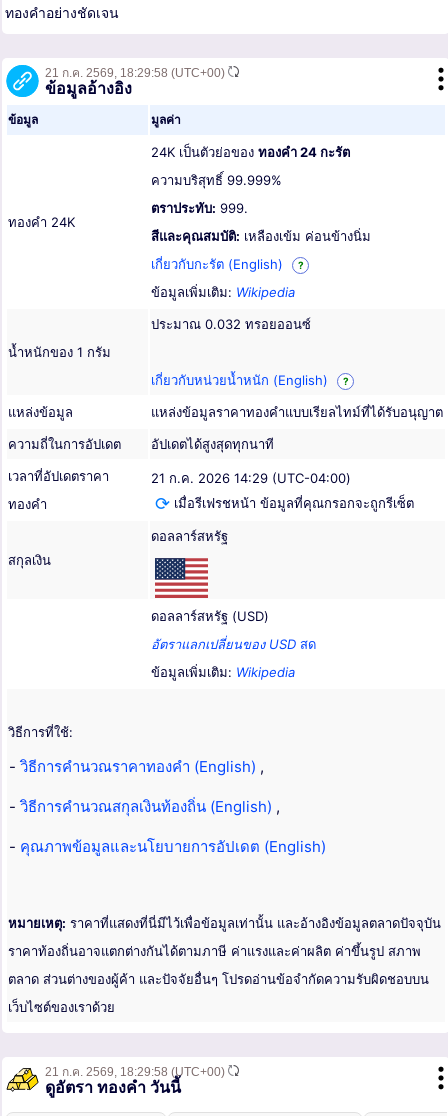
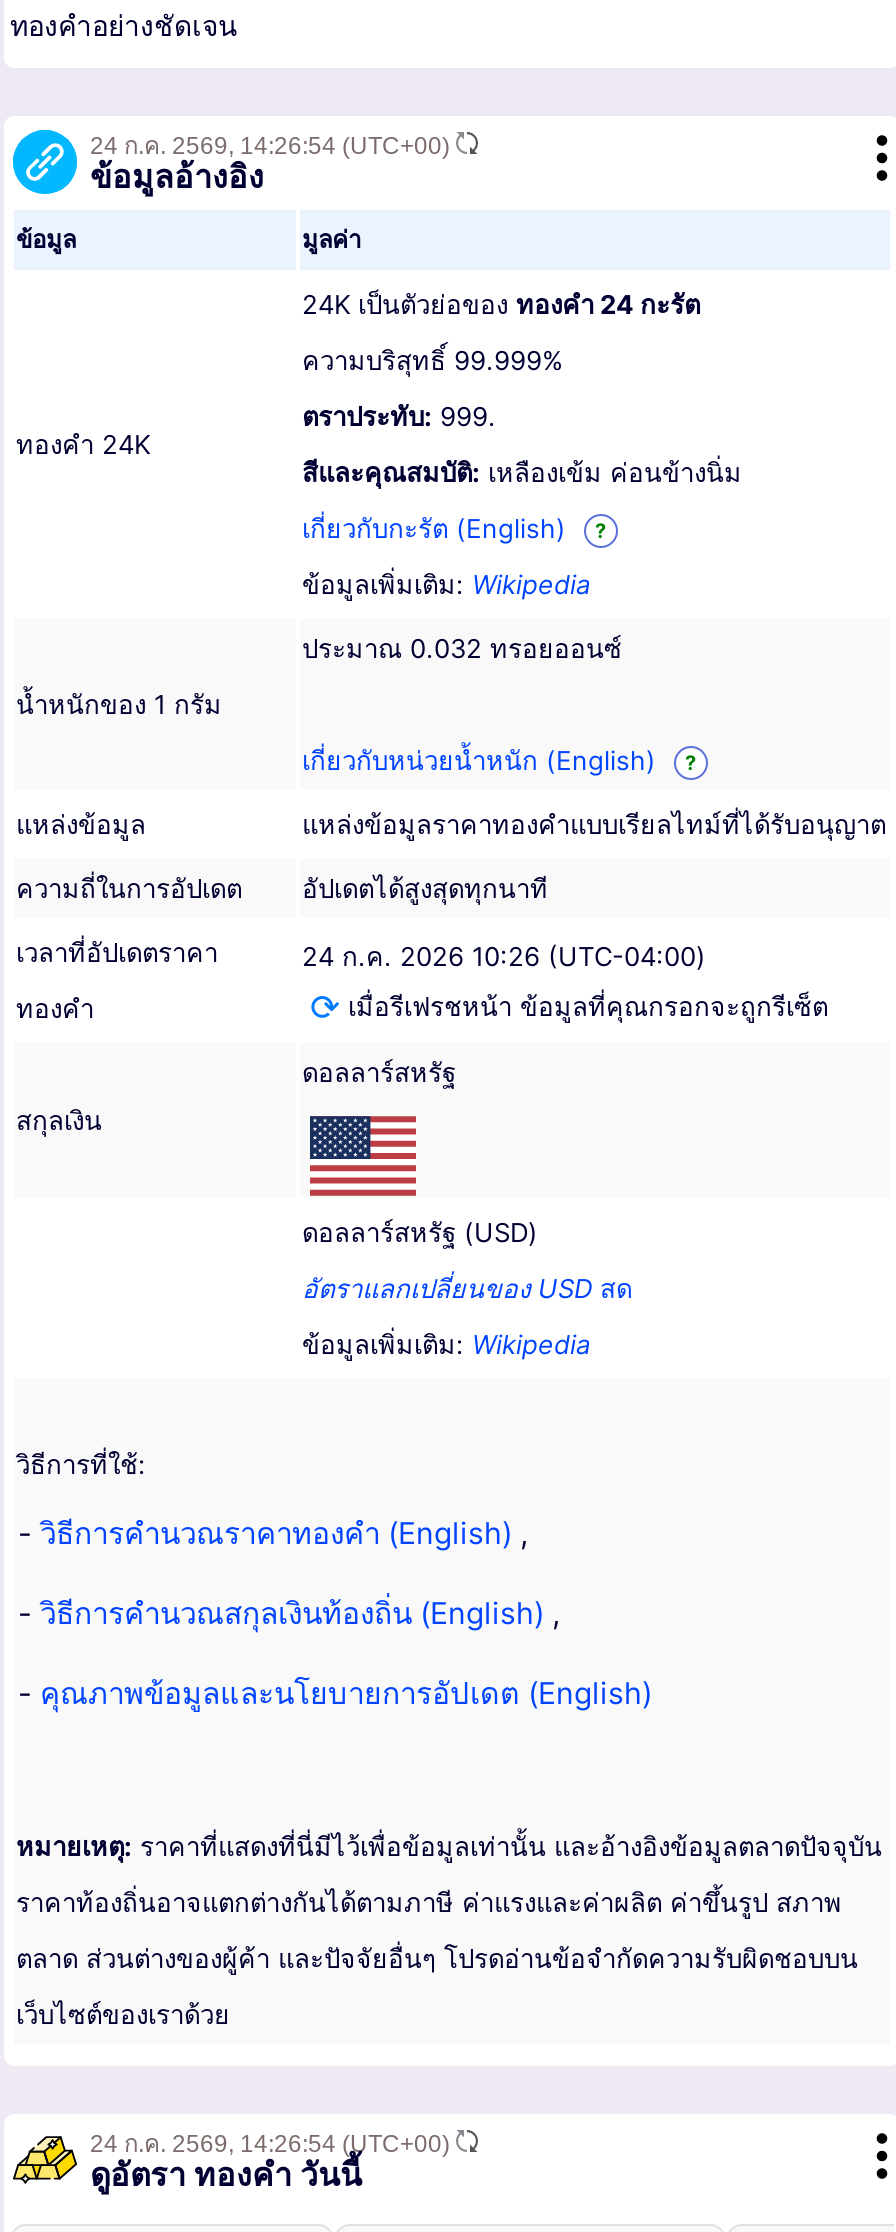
[45,66,225,80] 21 ก.ค. 2569, 18:29:58 (UTC+00) -> [90,132,450,160] 24 ก.ค. 2569, 14:26:54 (UTC+00)
[151,470,351,486] 21 ก.ค. 2026 14:29 (UTC-04:00) -> [302,940,706,972] 24 ก.ค. 2026 10:26 (UTC-04:00)
[45,1065,225,1079] 21 ก.ค. 2569, 18:29:58 (UTC+00) -> [90,2130,450,2158] 24 ก.ค. 2569, 14:26:54 (UTC+00)

